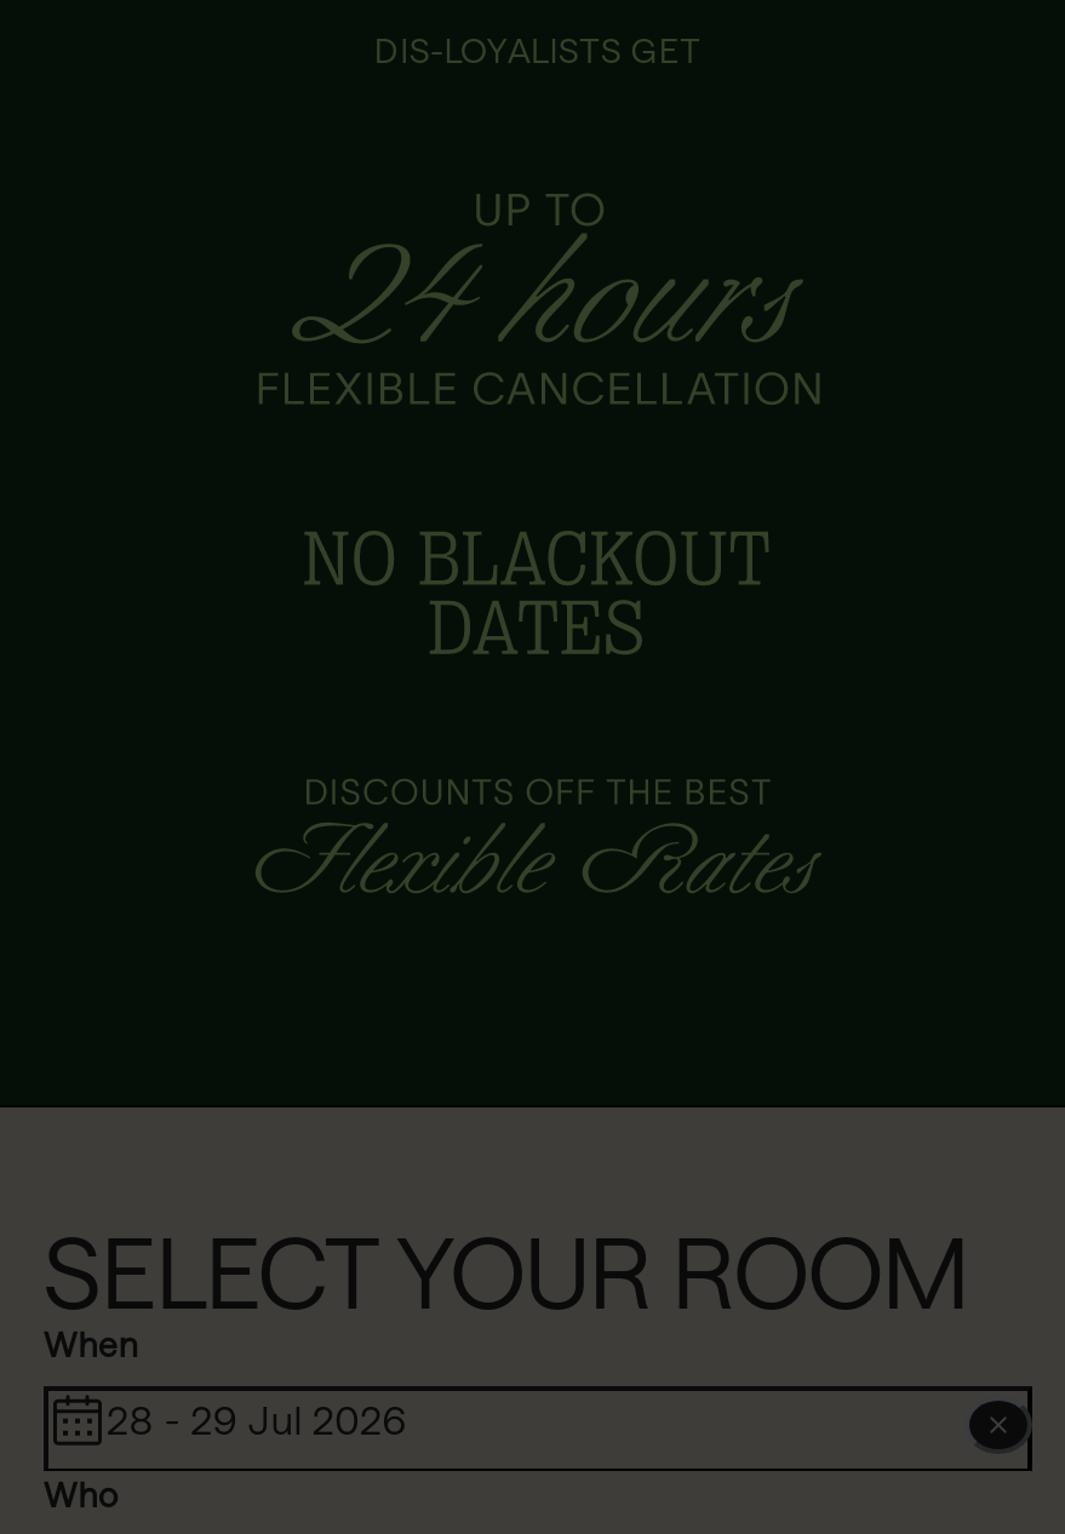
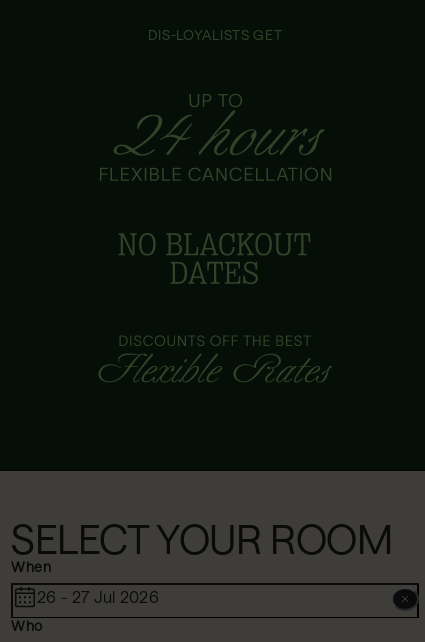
[107,1395,407,1441] 28 - 29 Jul 2026 -> [37,587,159,606] 26 - 27 Jul 2026

